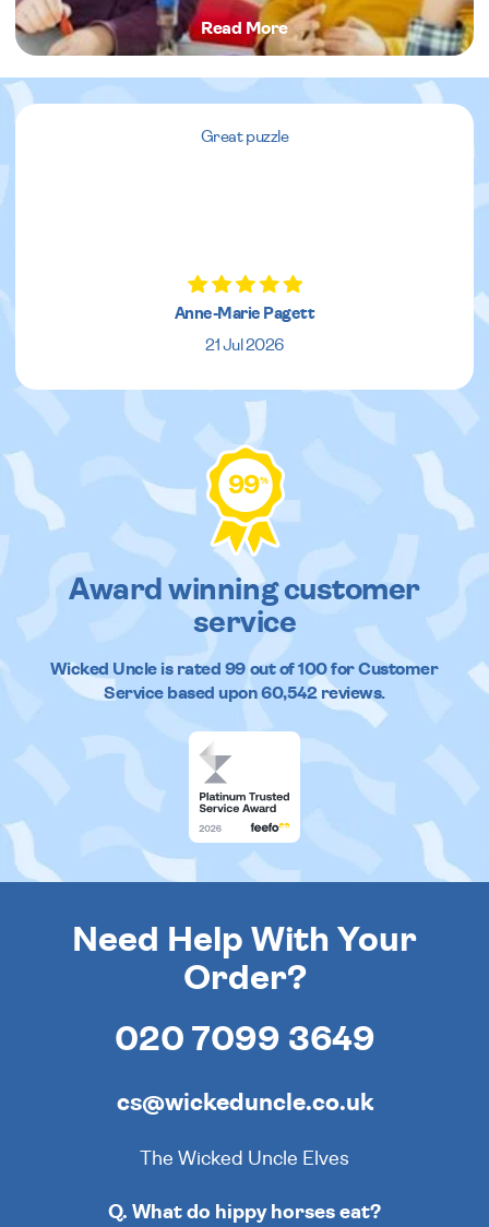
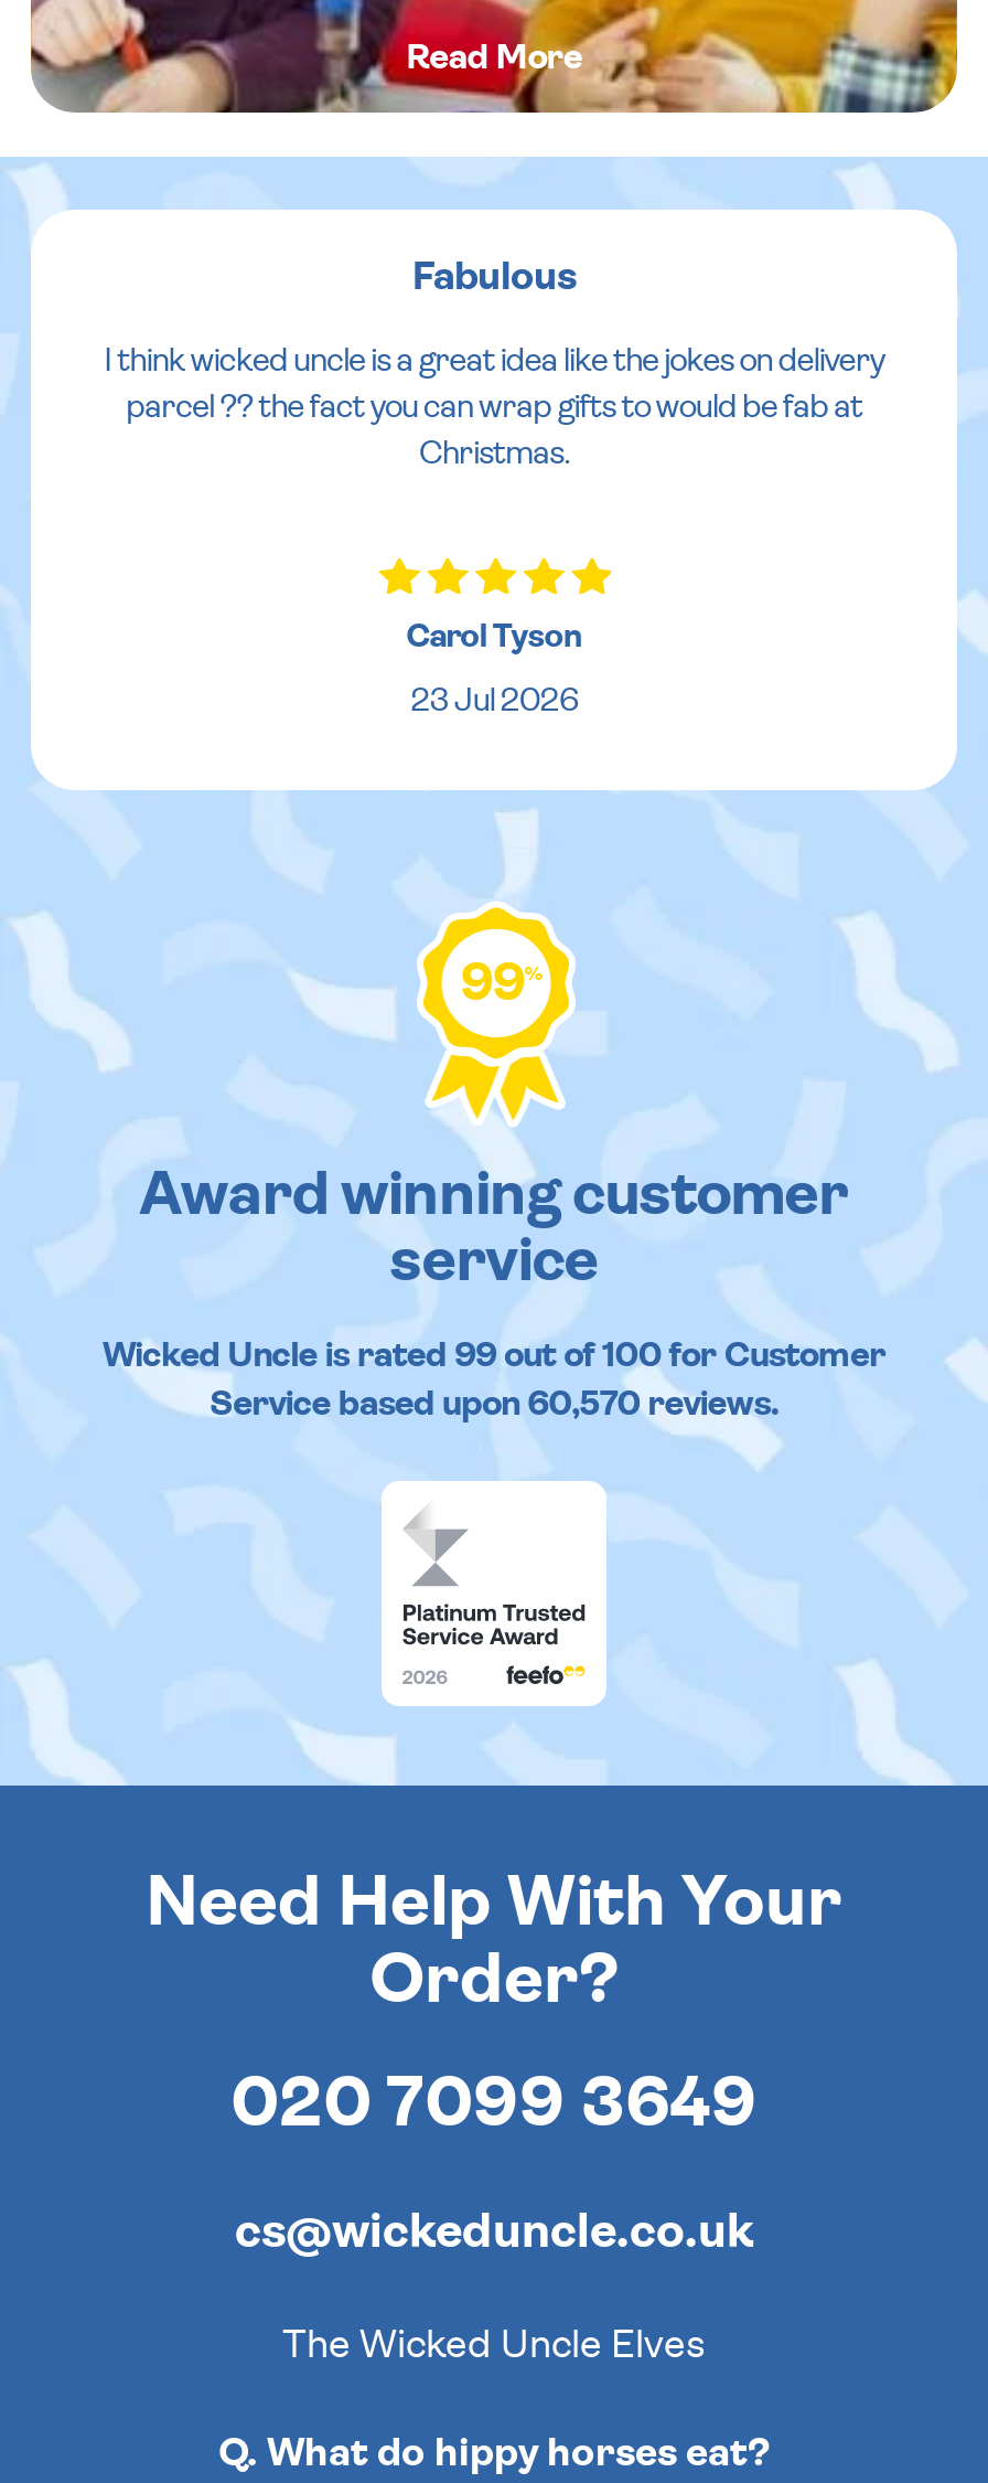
[201,129,288,145] Great puzzle -> [104,259,884,471] Fabulous | I think wicked uncle is a great idea like the jokes on delivery | parcel ?? the fact you can wrap gifts to would be fab at | Christmas.
[174,306,315,354] Anne-Marie Pagett | 21 Jul 2026 -> [406,621,582,718] Carol Tyson | 23 Jul 2026
[104,685,385,702] Service based upon 60,542 reviews. -> [210,1387,778,1422] Service based upon 60,570 reviews.

